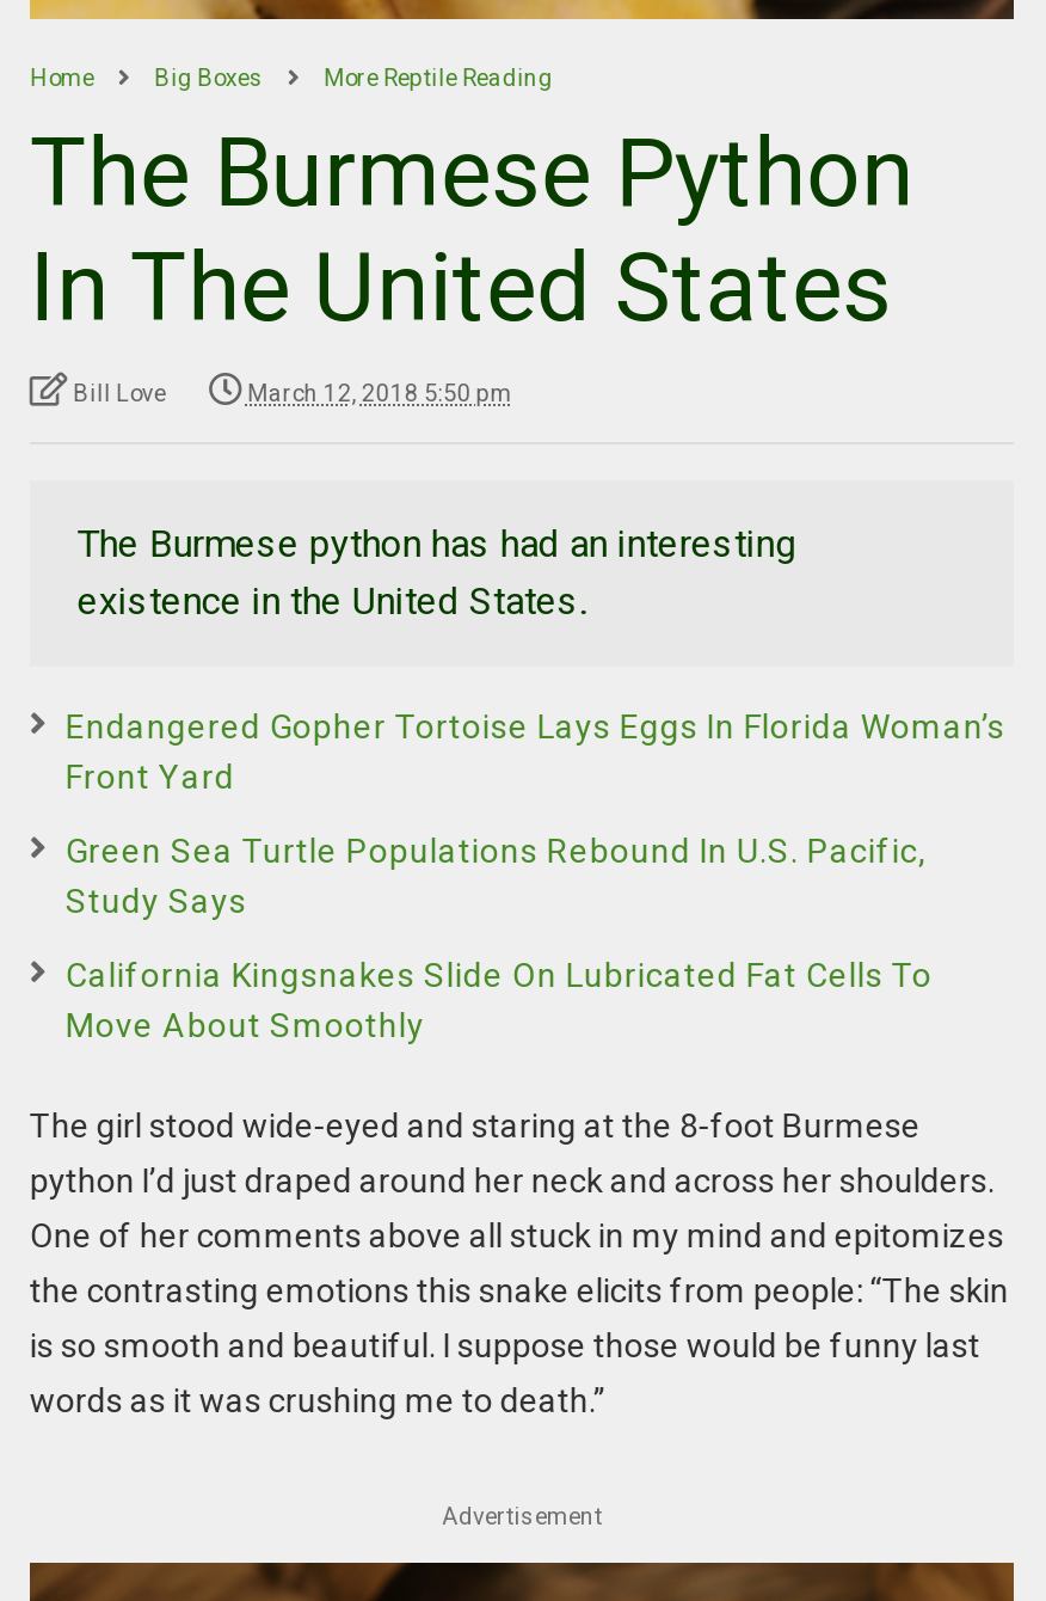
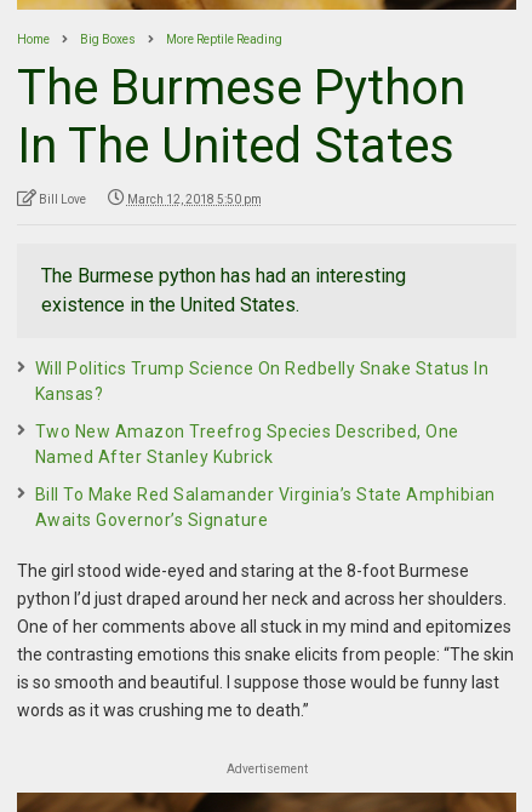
[65,708,1005,796] Endangered Gopher Tortoise Lays Eggs In Florida Woman’s | Front Yard -> [35,359,489,404] Will Politics Trump Science On Redbelly Snake Status In | Kansas?
[65,832,926,920] Green Sea Turtle Populations Rebound In U.S. Pacific, | Study Says -> [35,422,459,467] Two New Amazon Treefrog Species Described, One | Named After Stanley Kubrick
[65,956,932,1044] California Kingsnakes Slide On Lubricated Fat Cells To | Move About Smoothly -> [35,485,496,530] Bill To Make Red Salamander Virginia’s State Amphibian | Awaits Governor’s Signature

